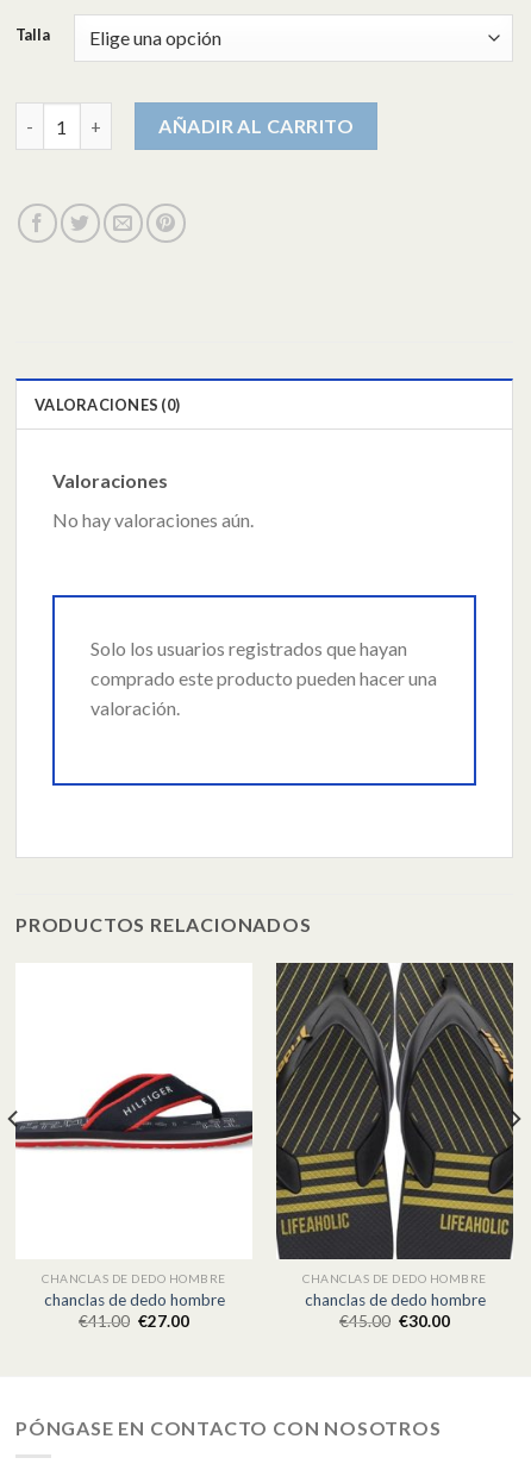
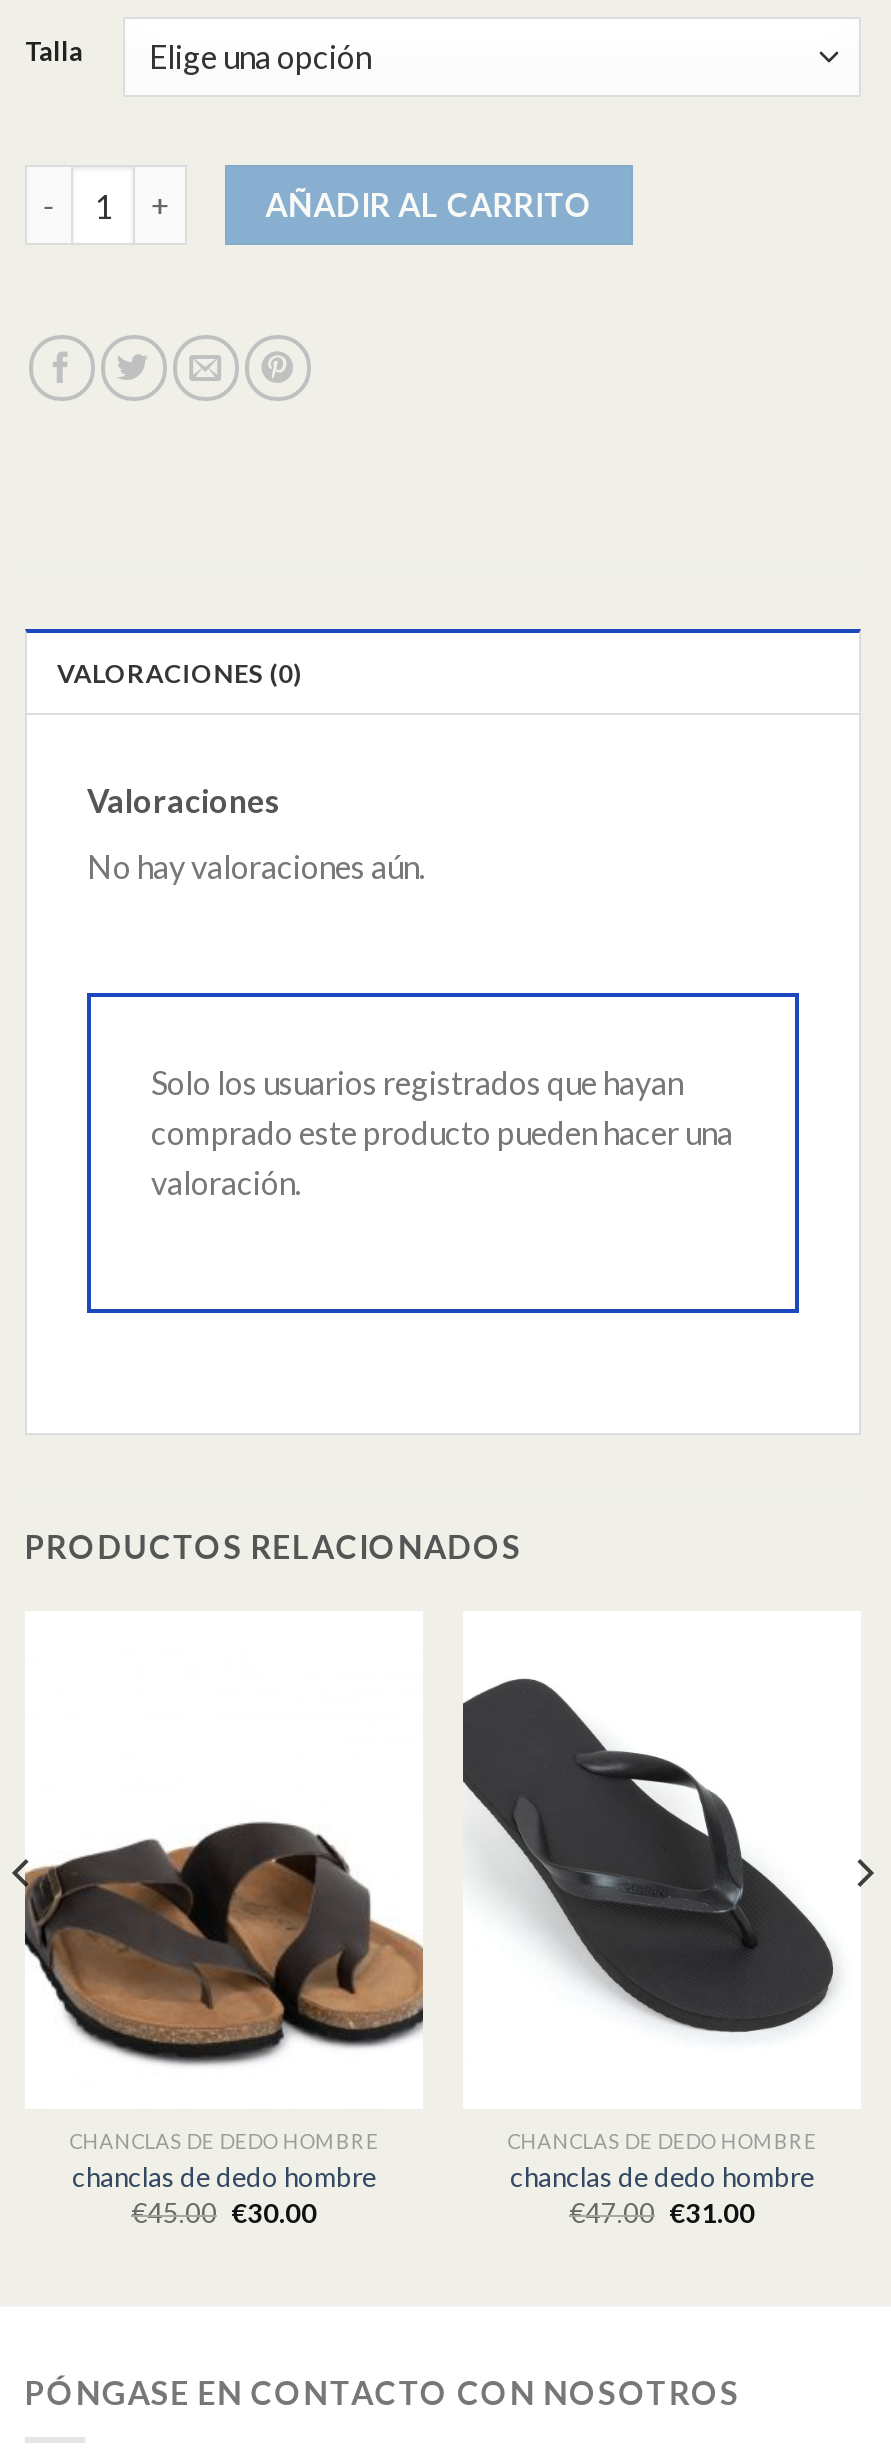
[275,962,514,1260] [image] -> [463,1611,863,2109] [image]
[14,1072,254,1233] [image] -> [23,1797,425,2067] [image]
[79,1312,189,1331] €41.00 €27.00 -> [131,2197,317,2229] €45.00 €30.00
[339,1312,450,1331] €45.00 €30.00 -> [569,2197,755,2229] €47.00 €31.00

